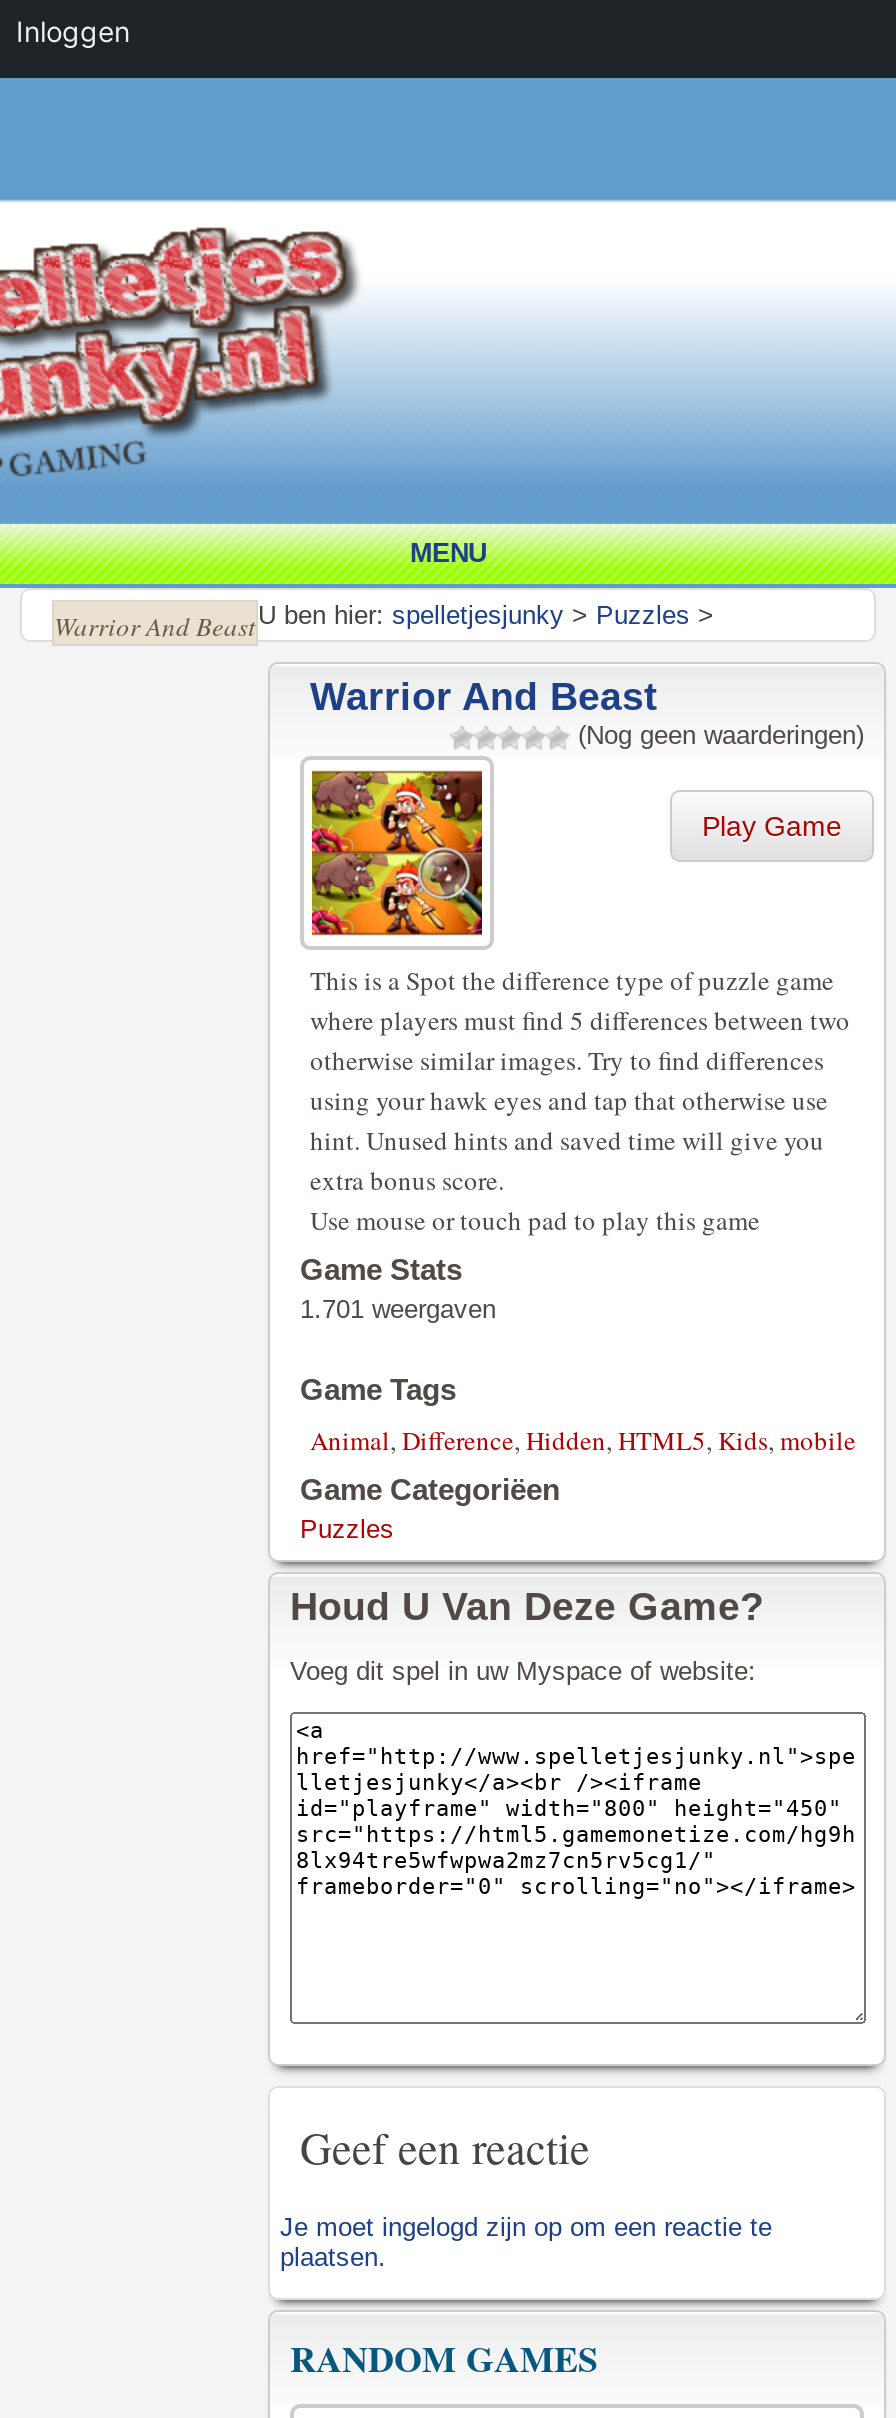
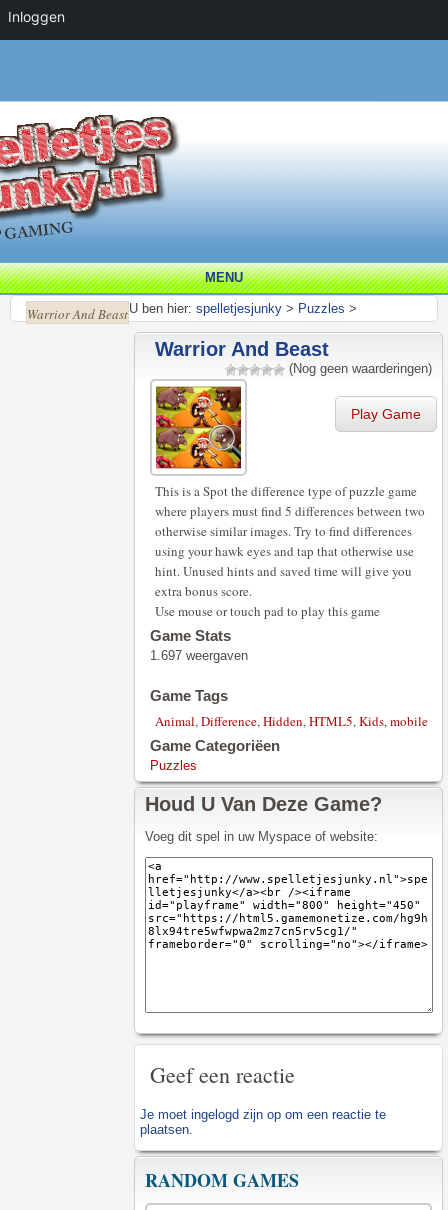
[300,1294,496,1324] 1.701 weergaven -> [150,648,248,663] 1.697 weergaven

